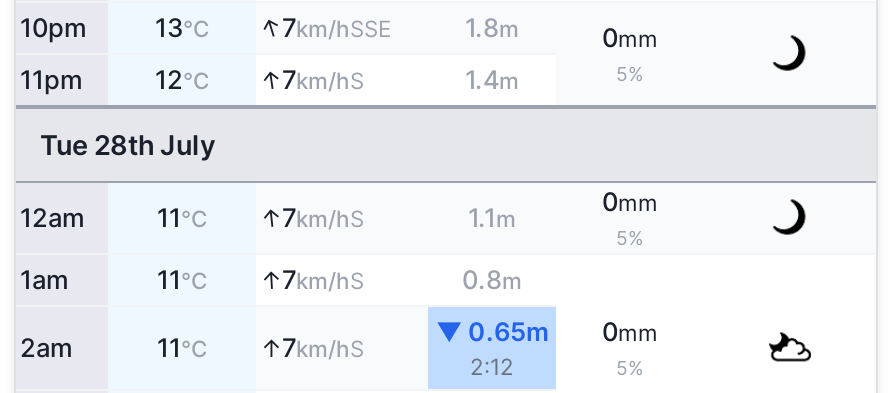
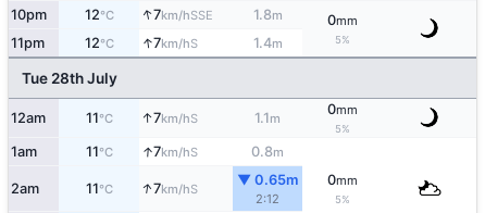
[155,13,209,43] 13°C -> [84,7,114,23] 12°C

